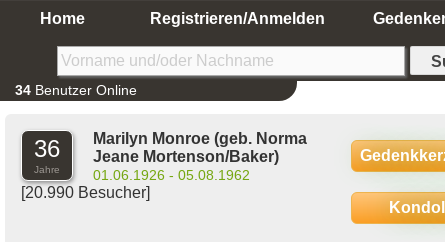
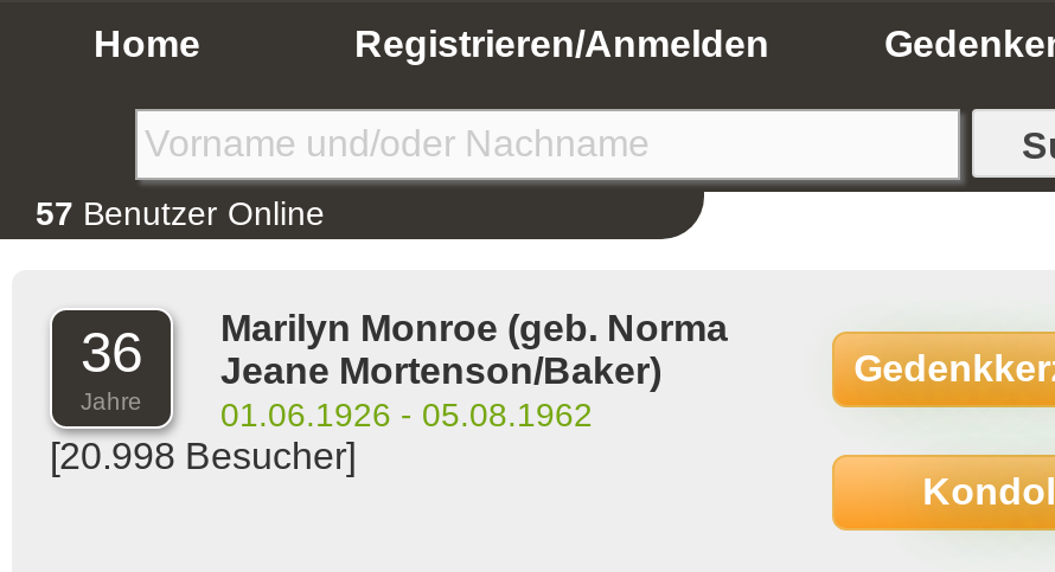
[15,82,137,98] 34 Benutzer Online -> [36,194,325,232] 57 Benutzer Online
[21,184,150,201] [20.990 Besucher] -> [50,436,356,476] [20.998 Besucher]

